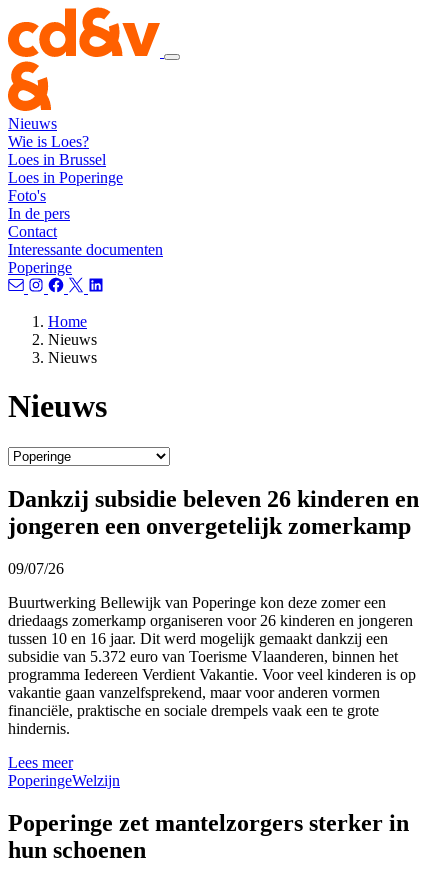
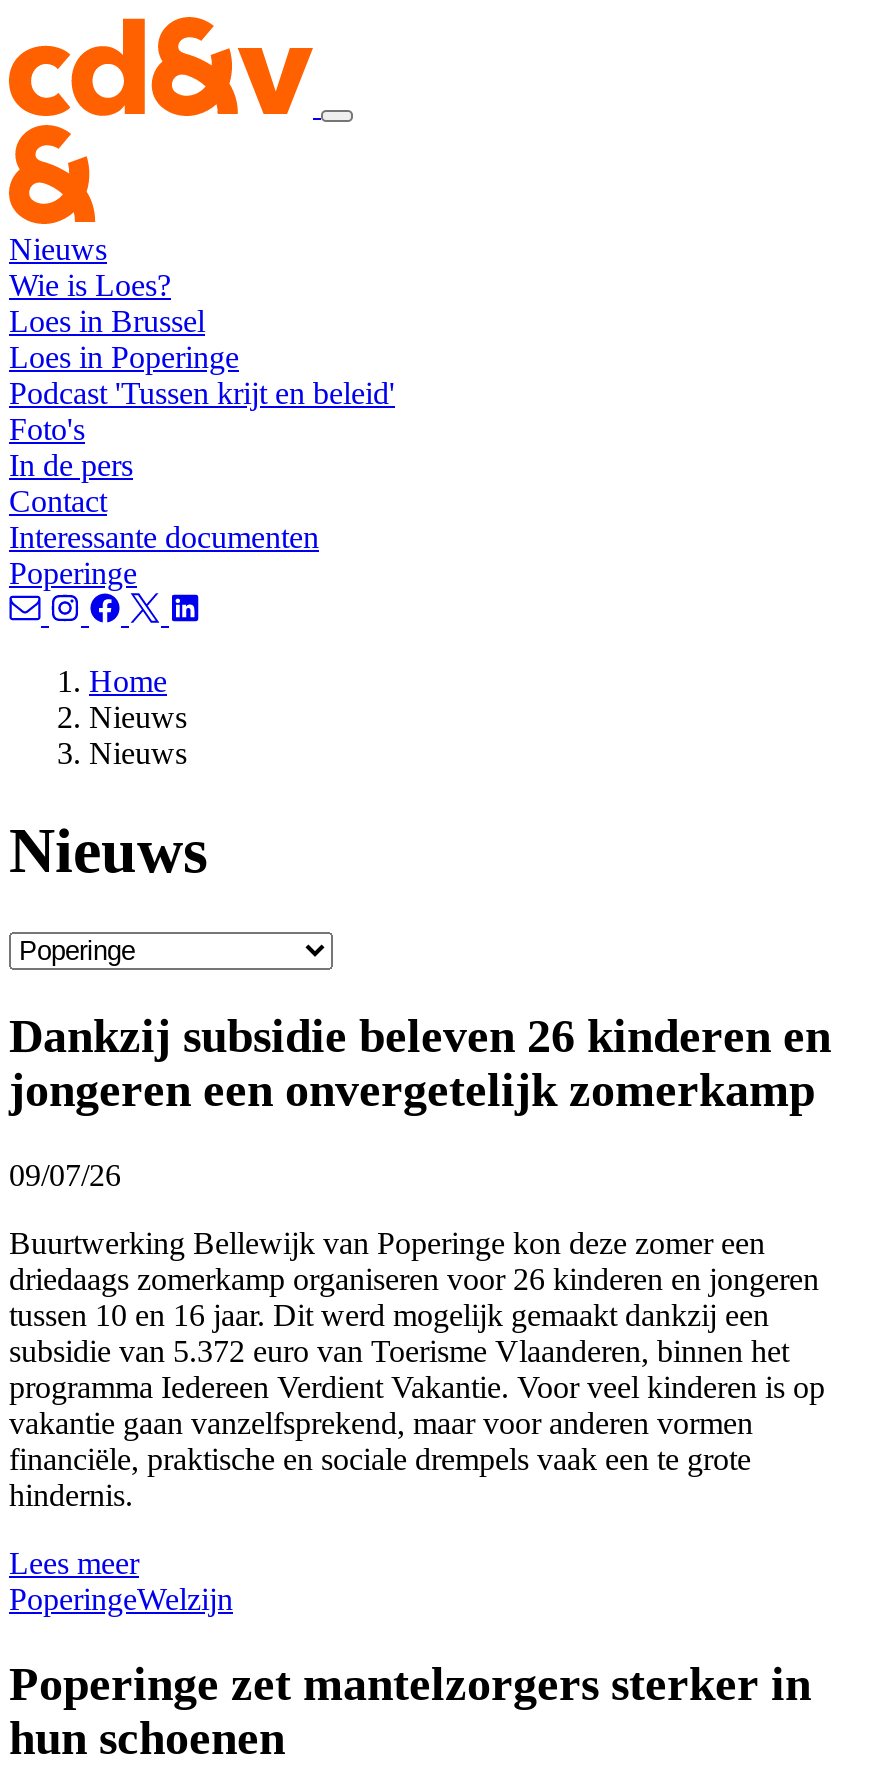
none -> [9,376,395,410] Podcast 'Tussen krijt en beleid'

